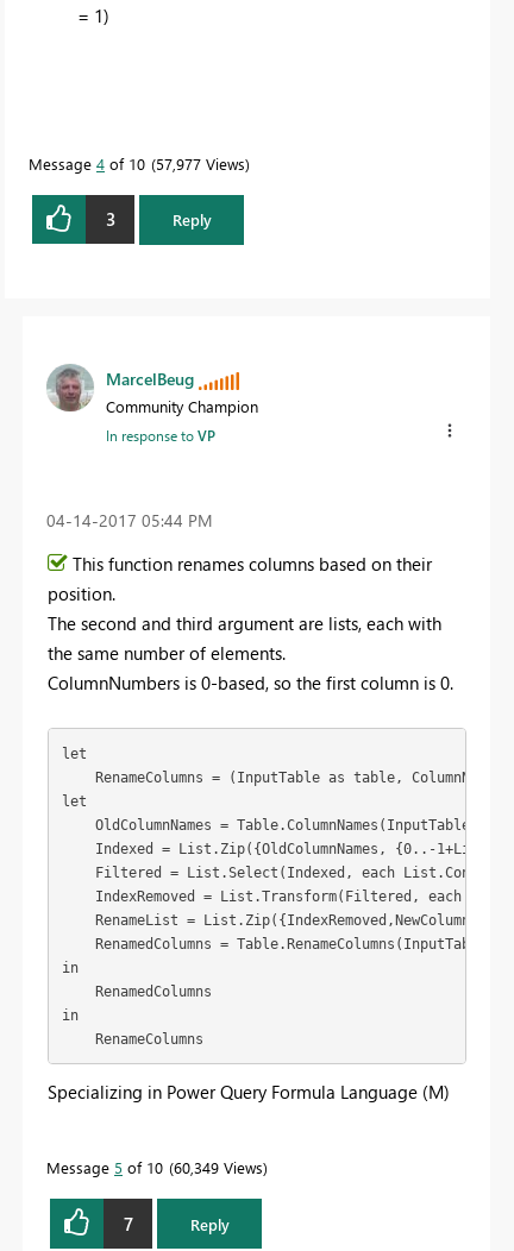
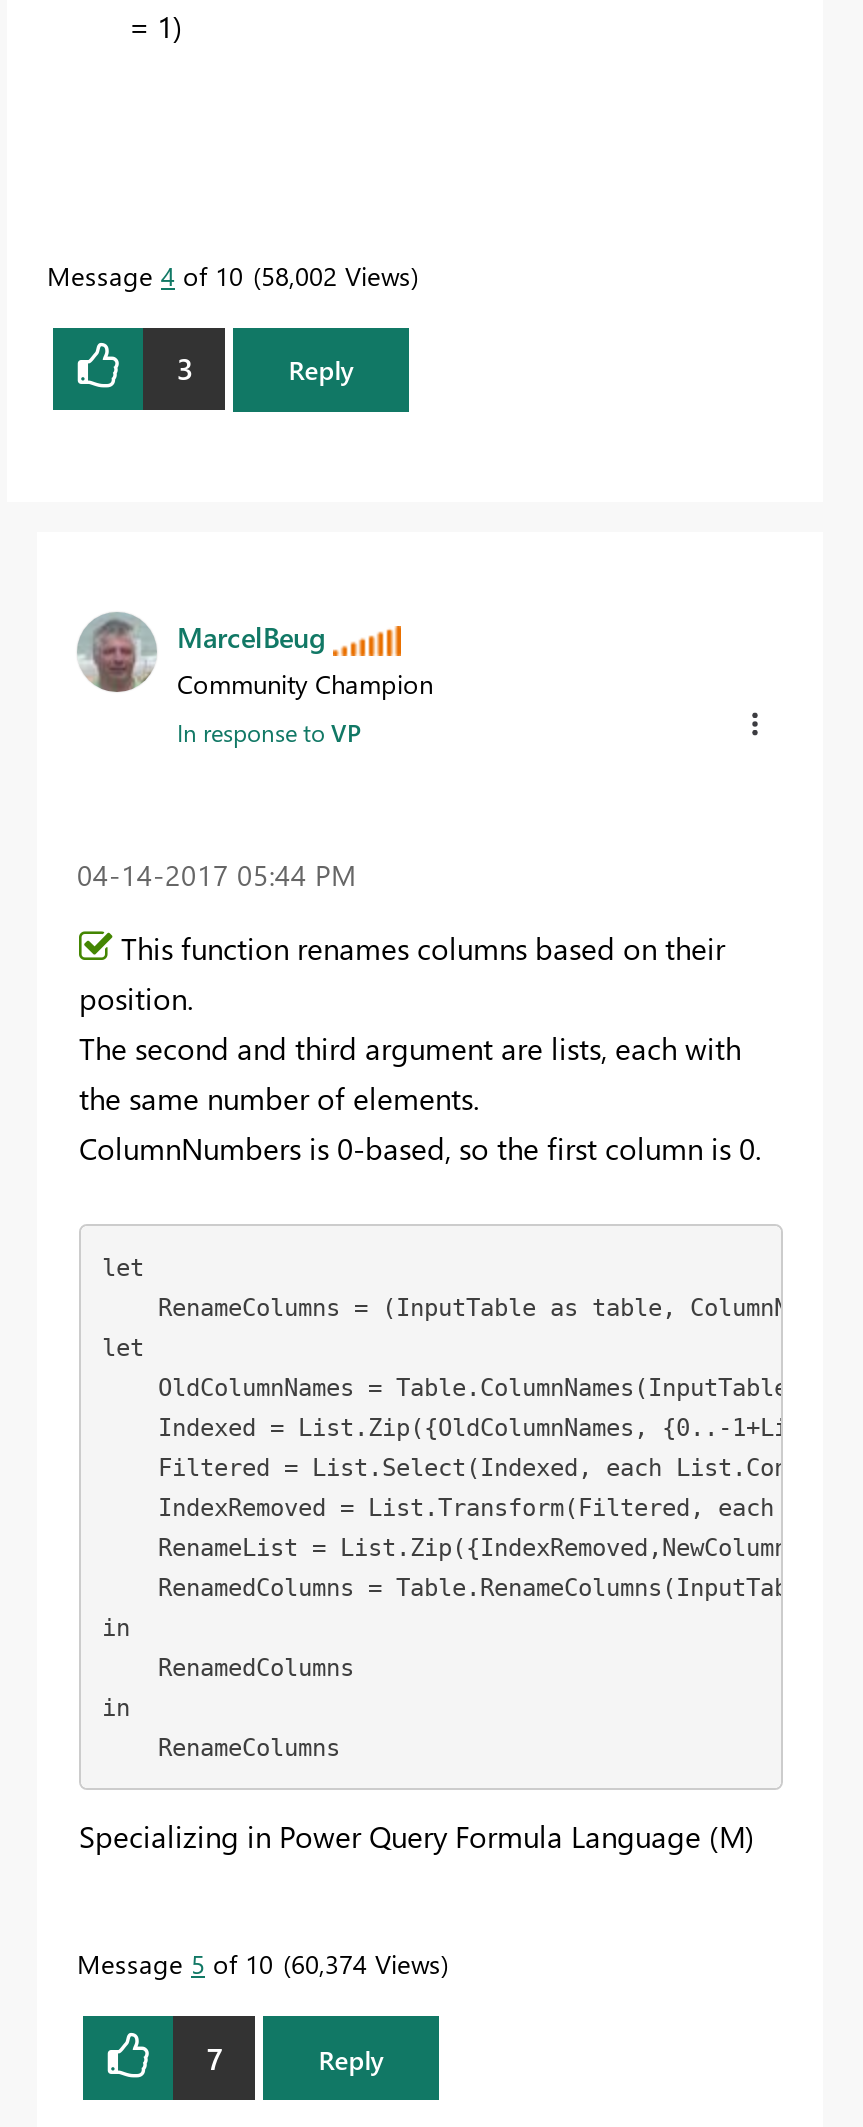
[29,153,245,173] Message 4 of 10 57,977 Views -> [47,258,411,292] Message 4 of 10 58,002 Views
[46,1157,263,1178] Message 5 of 10 60,349 Views -> [77,1946,441,1980] Message 5 of 10 60,374 Views

